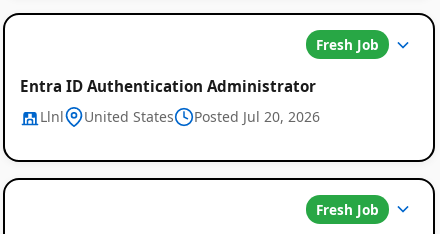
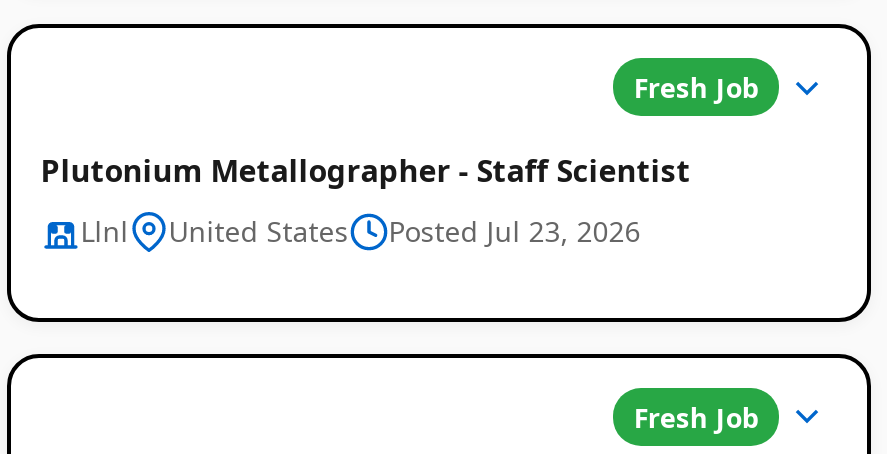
[20,76,316,96] Entra ID Authentication Administrator -> [40,151,690,191] Plutonium Metallographer - Staff Scientist
[194,107,320,126] Posted Jul 20, 2026 -> [388,213,640,251] Posted Jul 23, 2026

